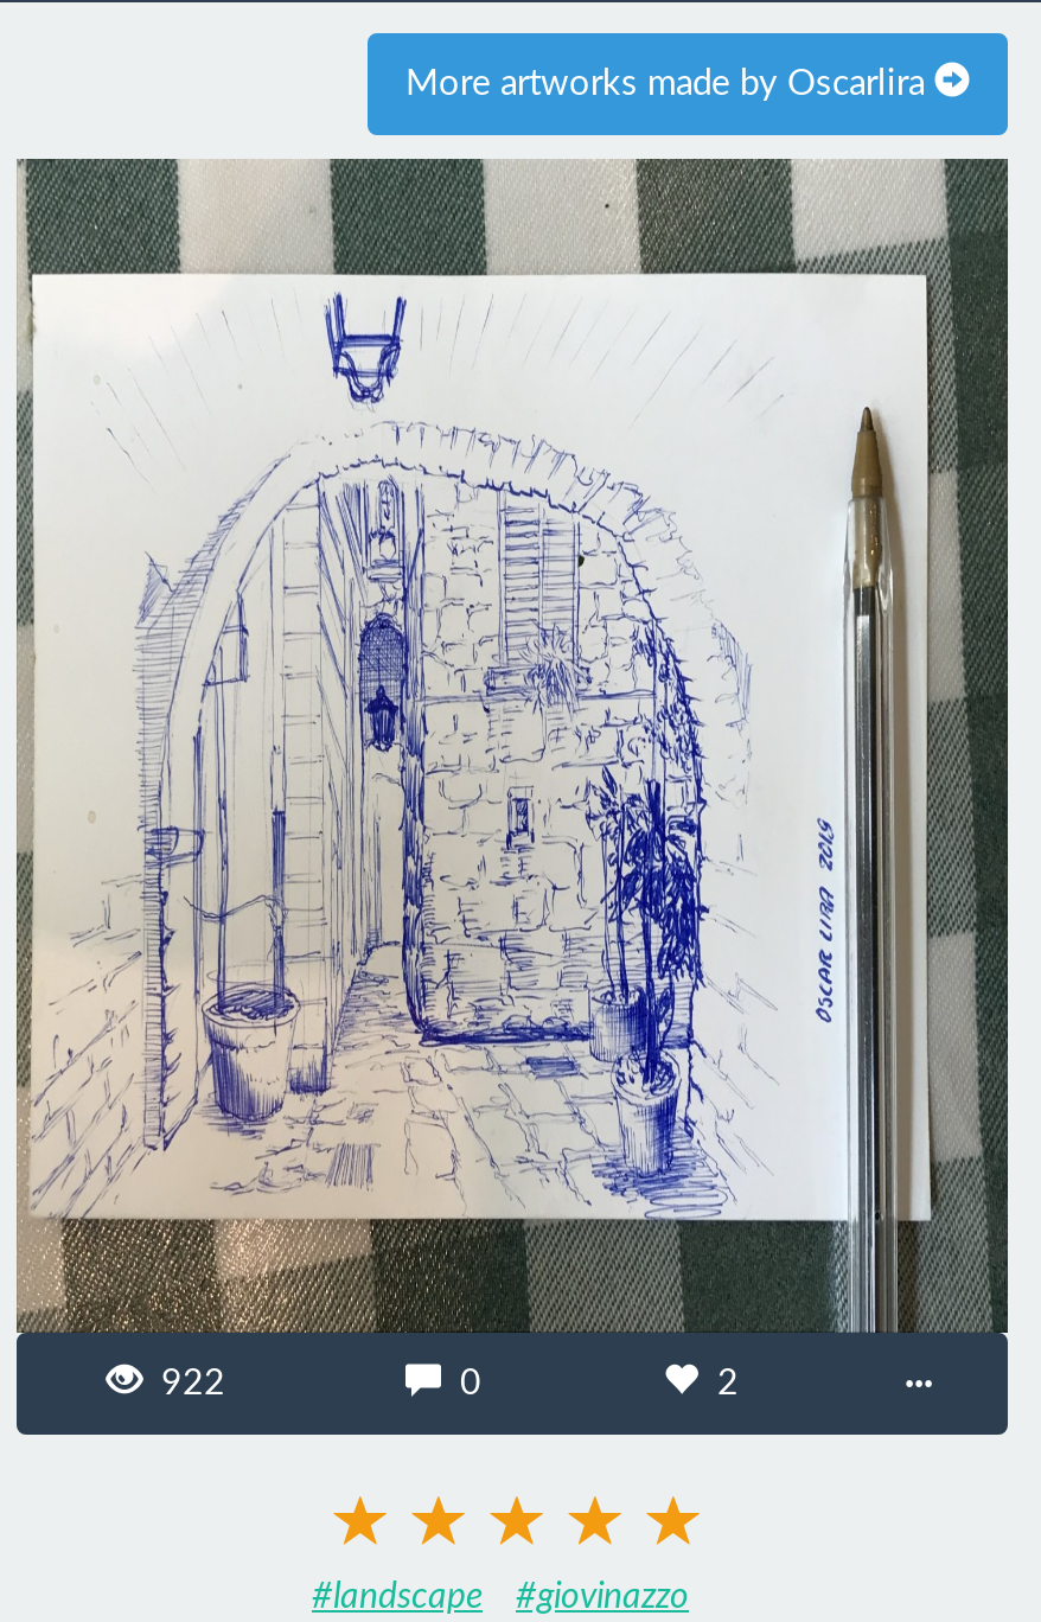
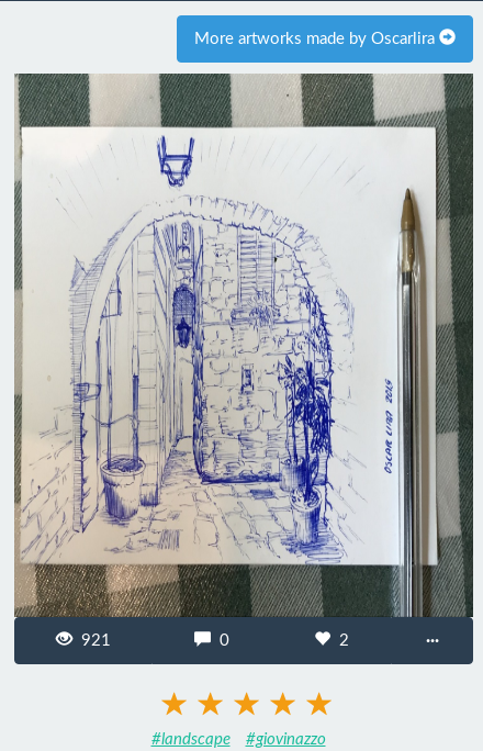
[161,1366,225,1401] 922 -> [81,632,111,649] 921

